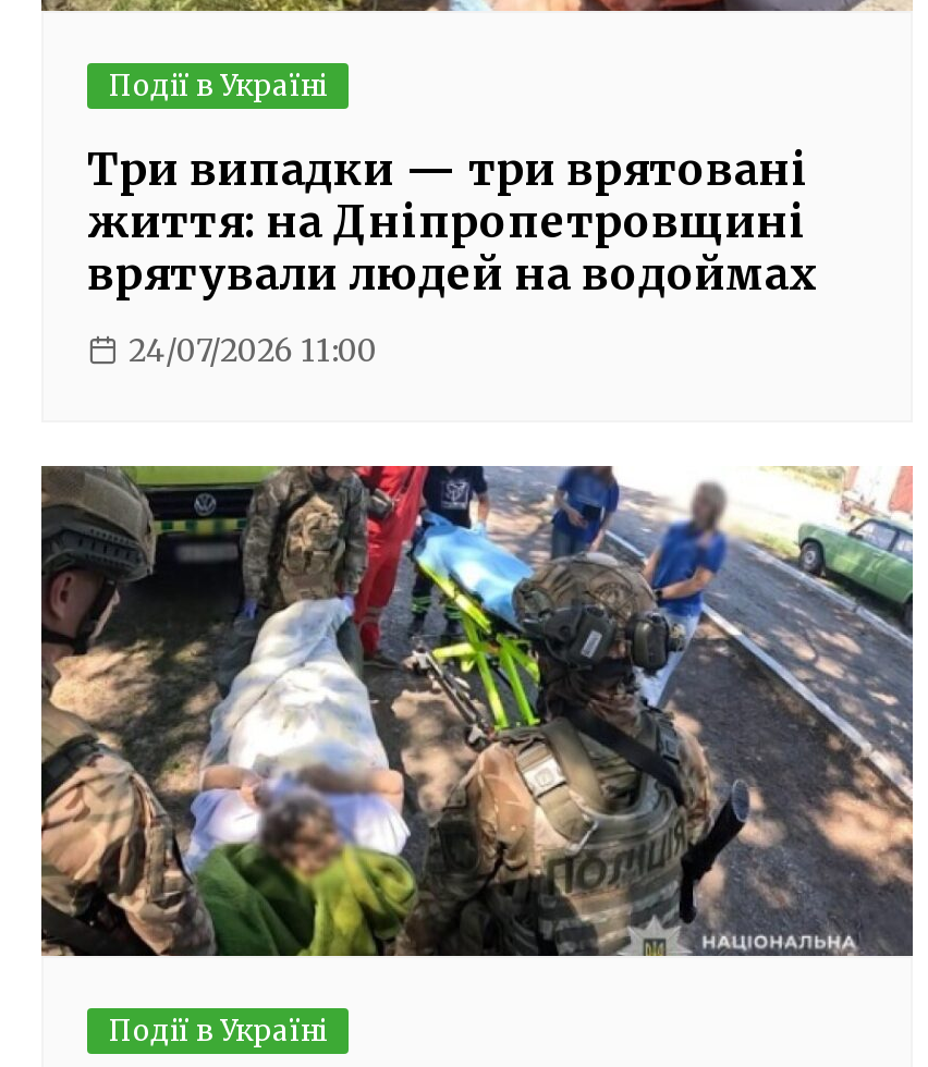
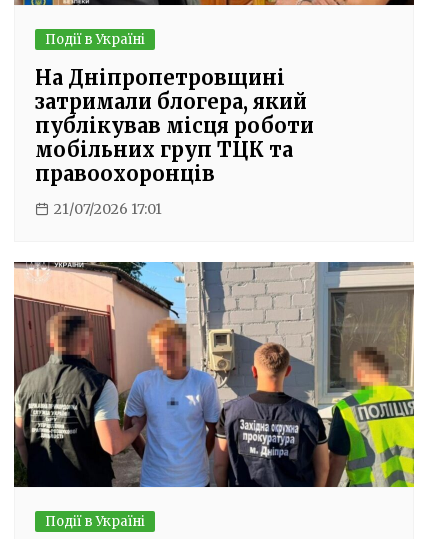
[87,141,817,300] Три випадки — три врятовані | життя: на Дніпропетровщині | врятували людей на водоймах -> [35,65,314,186] На Дніпропетровщині | затримали блогера, який | публікував місця роботи | мобільних груп ТЦК та | правоохоронців
[129,331,377,370] 24/07/2026 11:00 -> [54,200,162,218] 21/07/2026 17:01
[39,464,915,958] [image] -> [13,261,415,488] [image]

